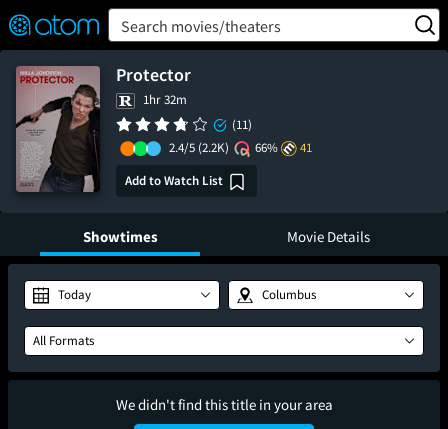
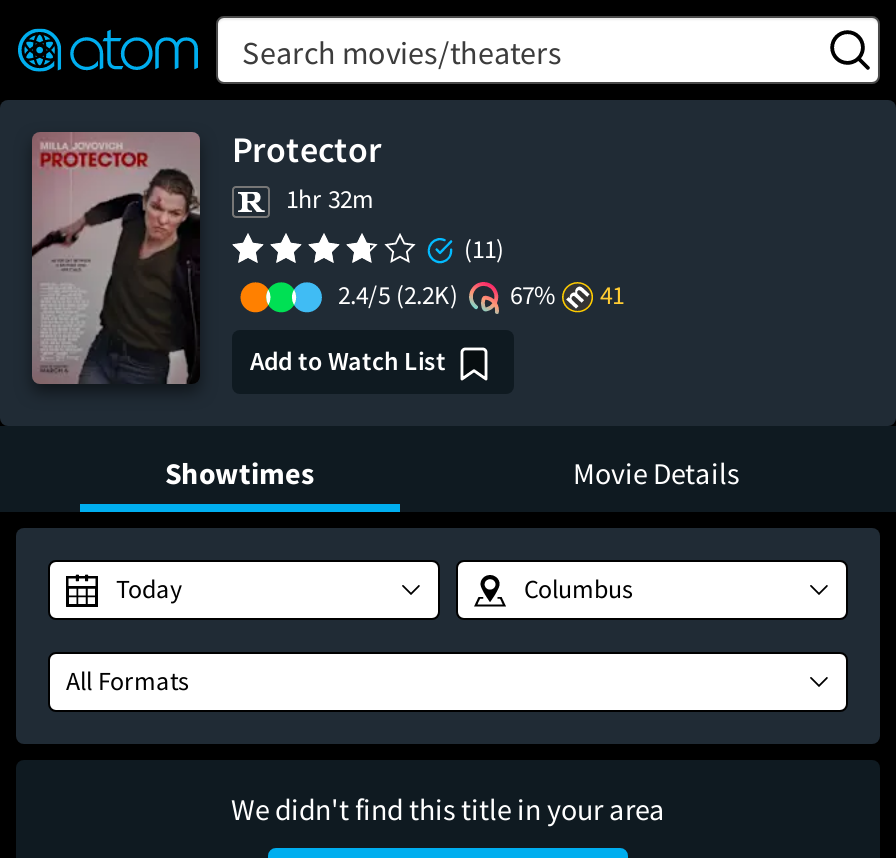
[169,139,312,156] 2.4/5 (2.2K) 66% 41 -> [338,278,624,312] 2.4/5 (2.2K) 67% 41

